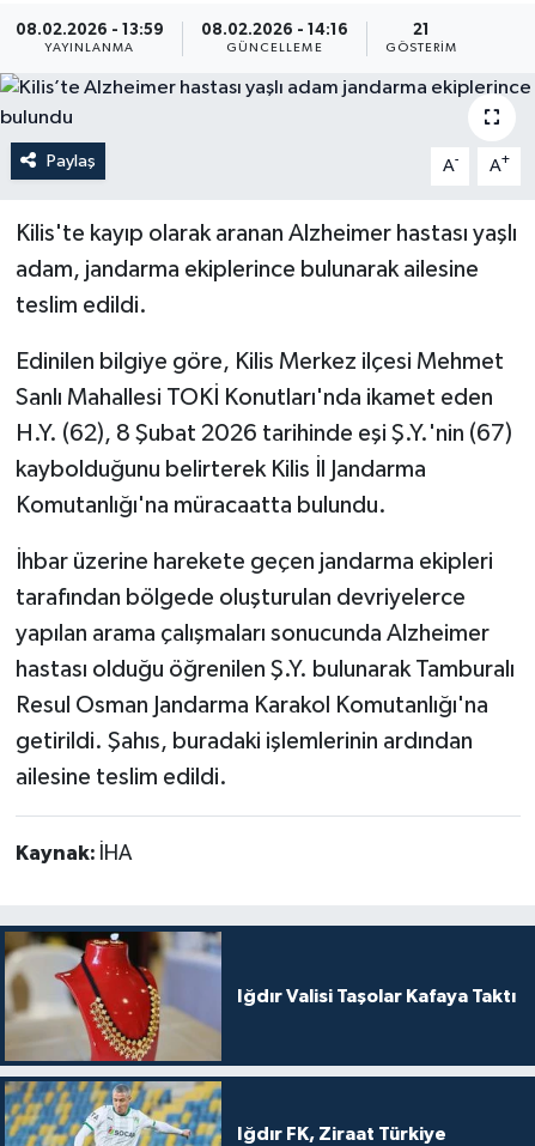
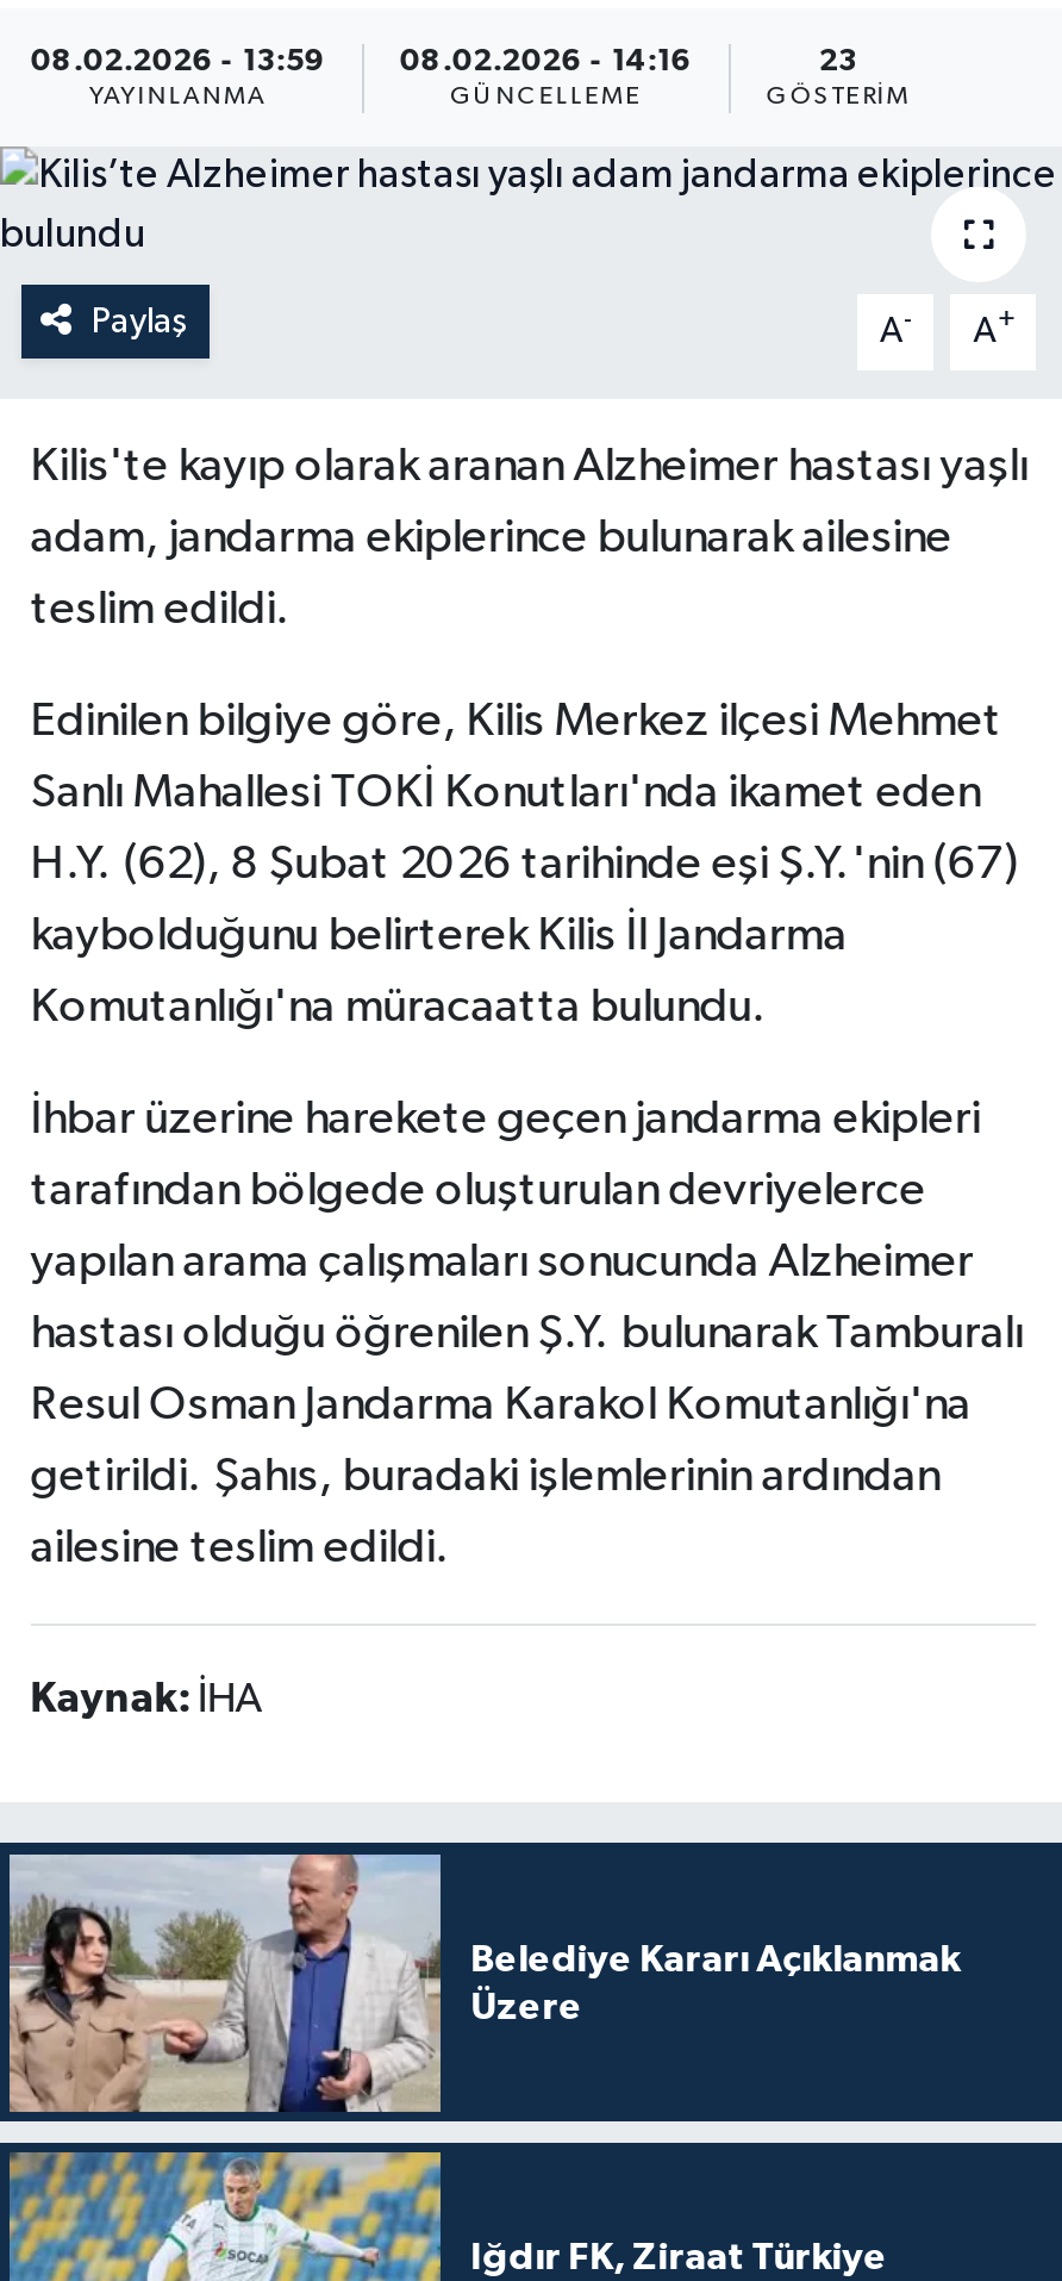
[413,22,430,38] 21 -> [819,45,857,76] 23
[5,930,515,1062] [image] | Iğdır Valisi Taşolar Kafaya Taktı -> [7,1852,961,2114] [image] | Belediye Kararı Açıklanmak | Üzere

